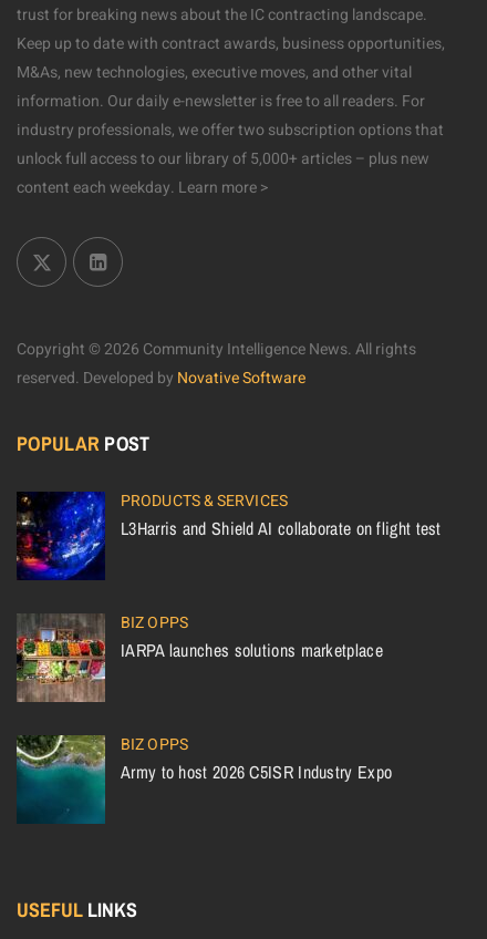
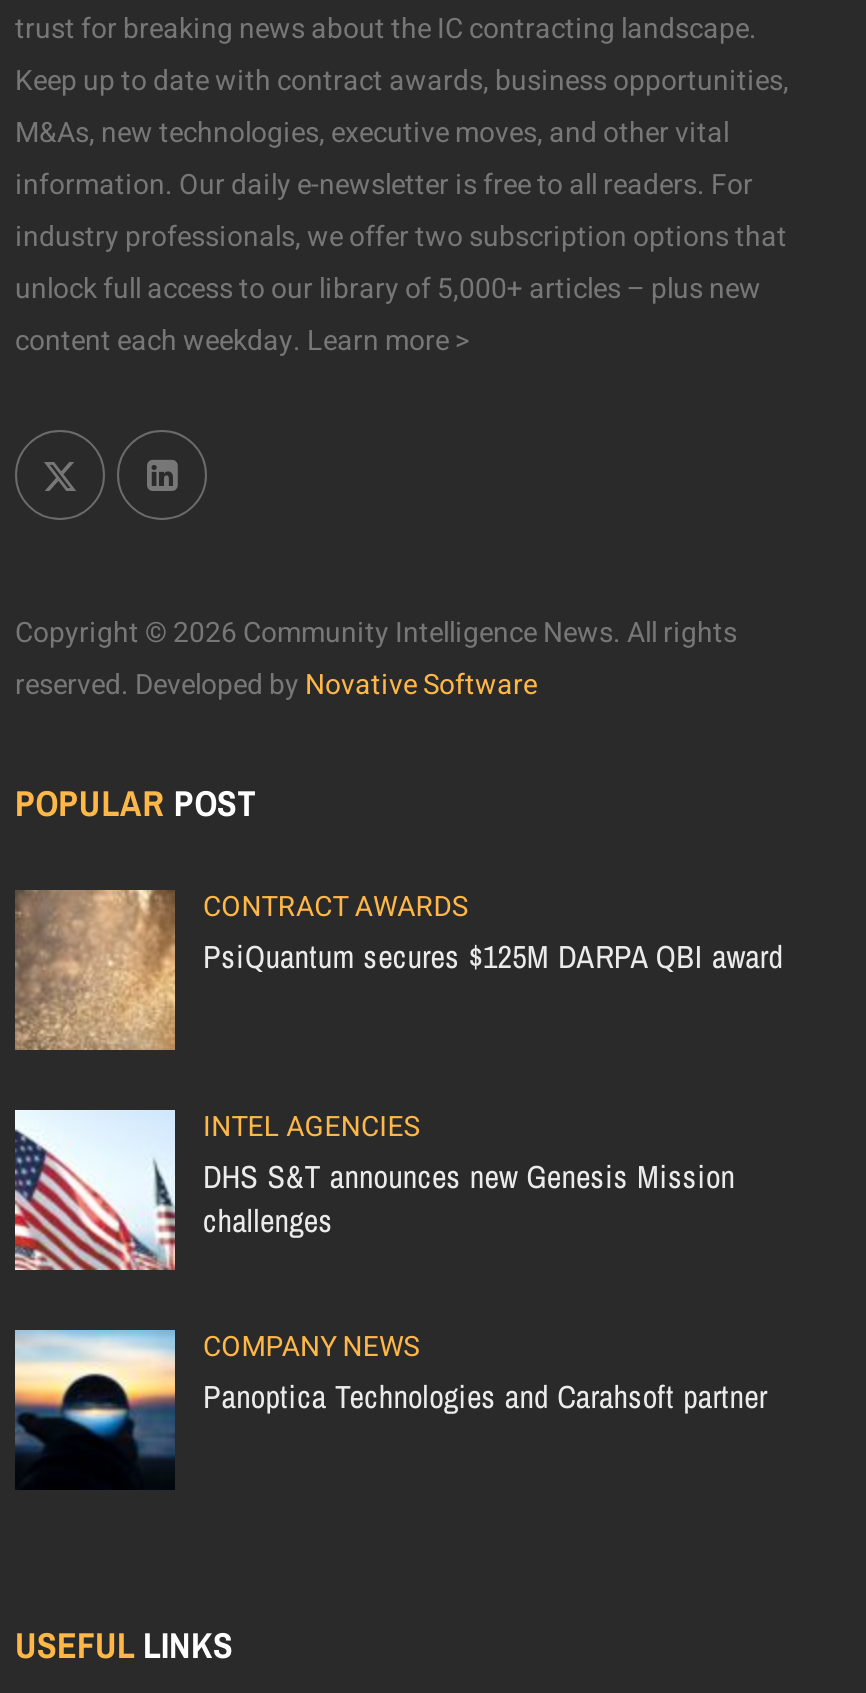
[15,490,441,581] [image] | PRODUCTS & SERVICES | L3Harris and Shield AI collaborate on flight test -> [13,885,783,1052] [image] | CONTRACT AWARDS | PsiQuantum secures $125M DARPA QBI award
[15,612,383,703] [image] | BIZ OPPS | IARPA launches solutions marketplace -> [13,1105,735,1272] [image] | INTEL AGENCIES | DHS S&T announces new Genesis Mission | challenges
[15,733,392,825] [image] | BIZ OPPS | Army to host 2026 C5ISR Industry Expo -> [13,1325,767,1490] [image] | COMPANY NEWS | Panoptica Technologies and Carahsoft partner

